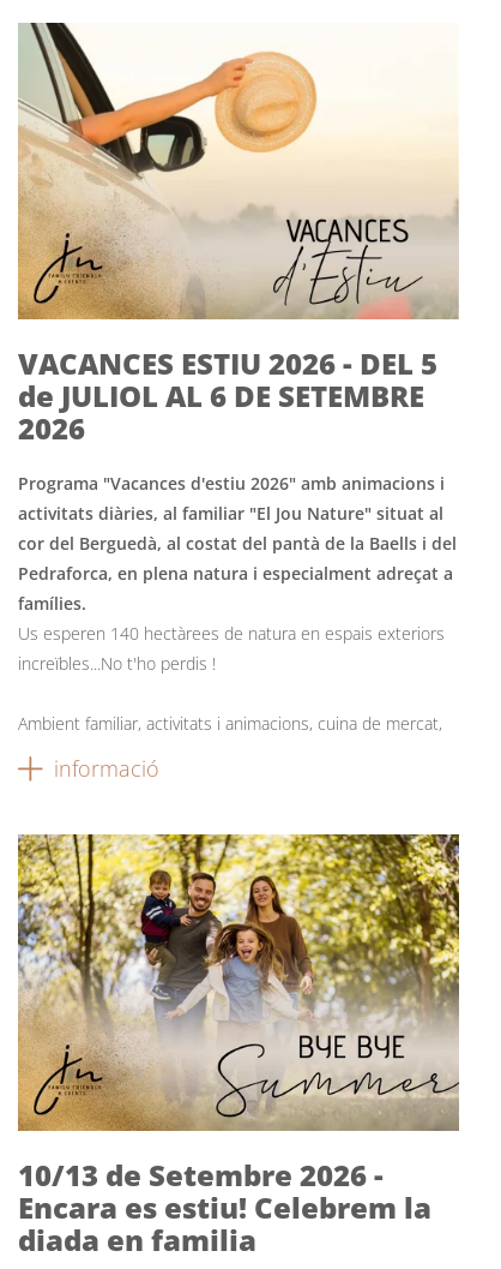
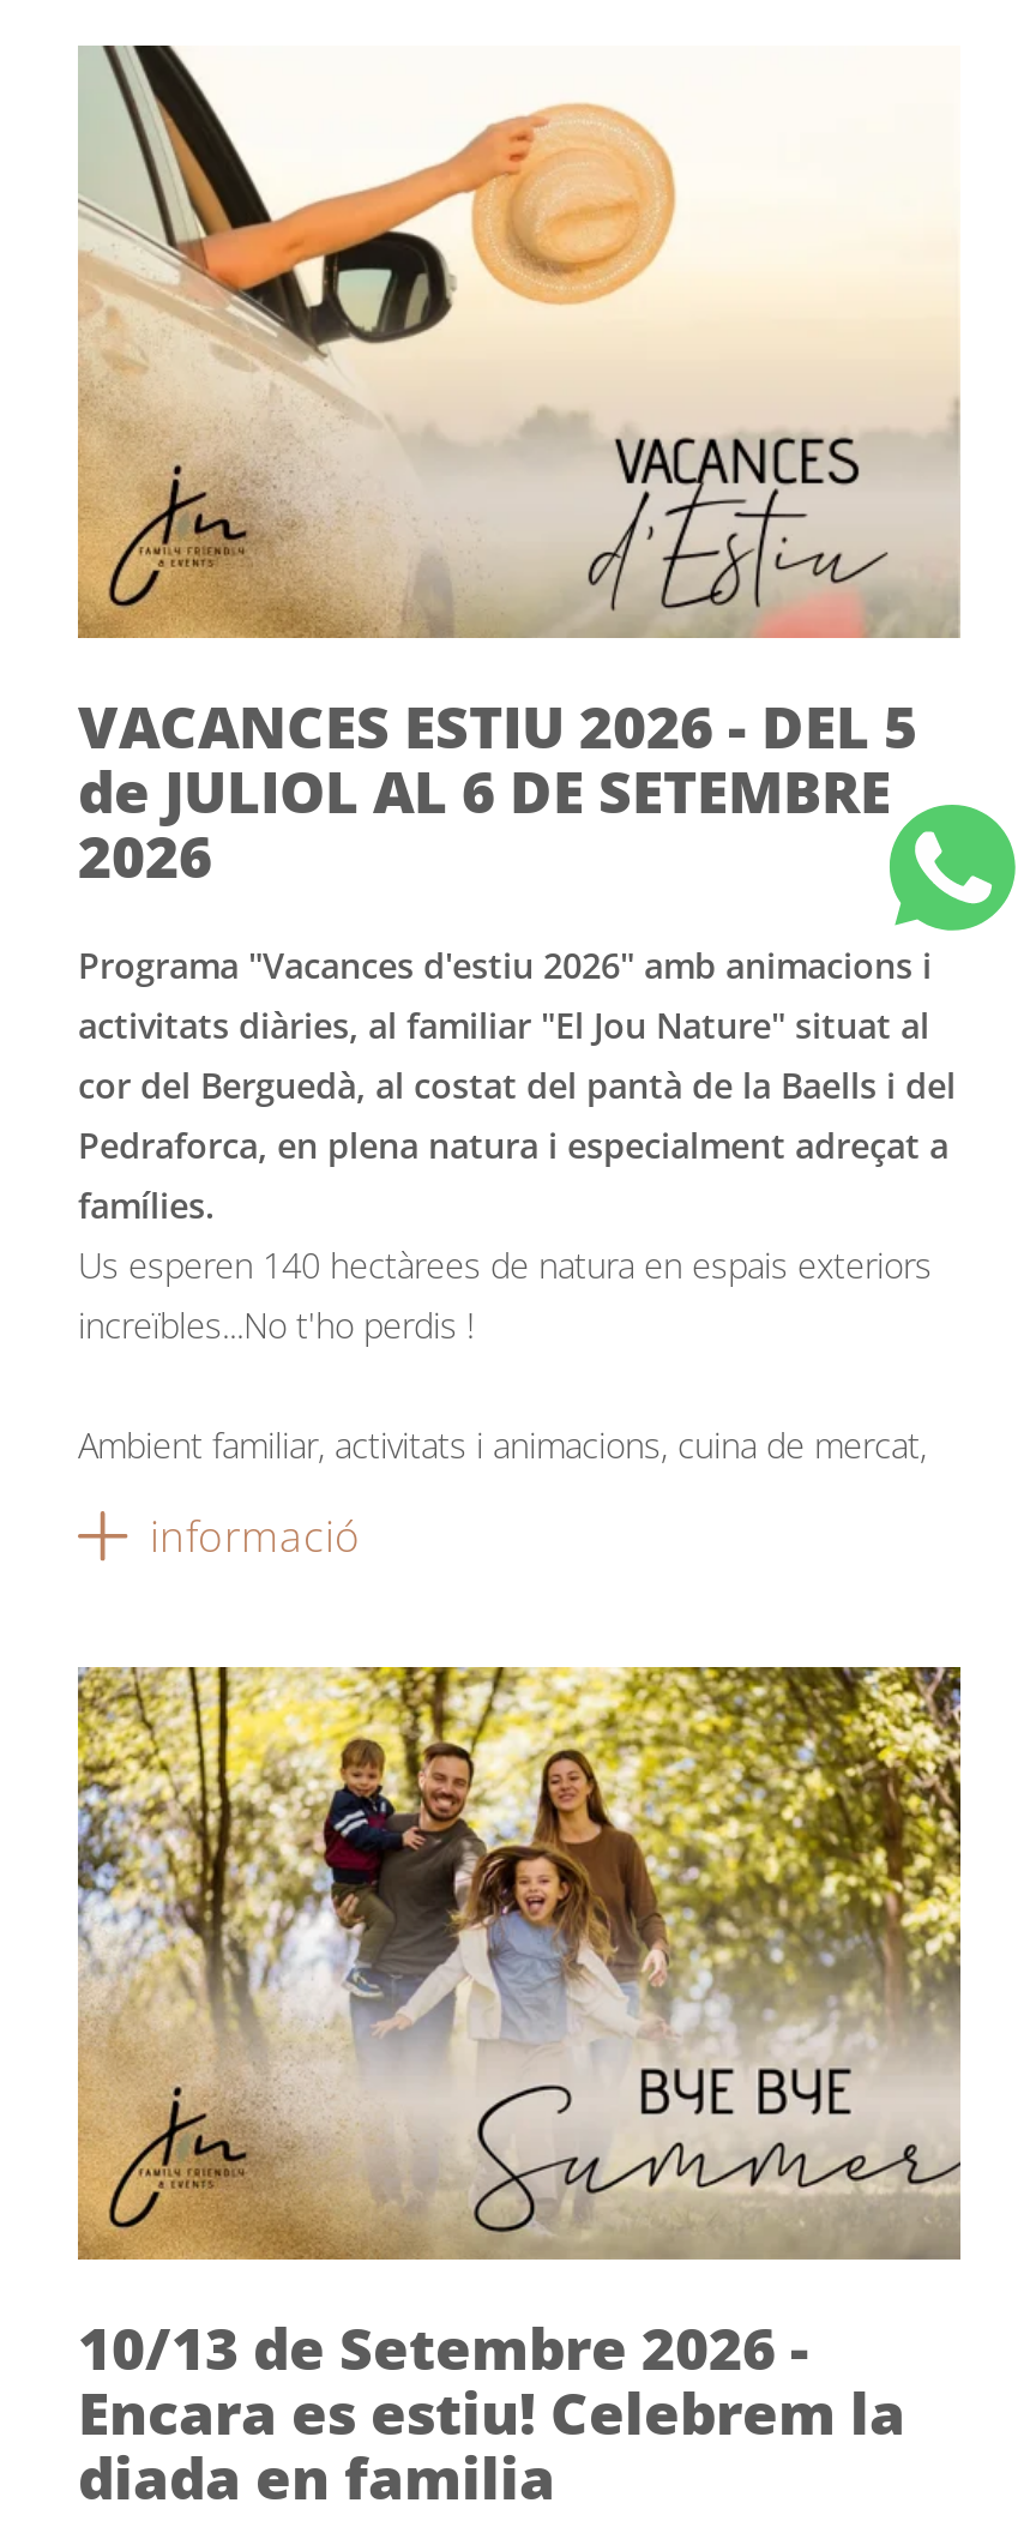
none -> [886,801,1018,933] [image]

